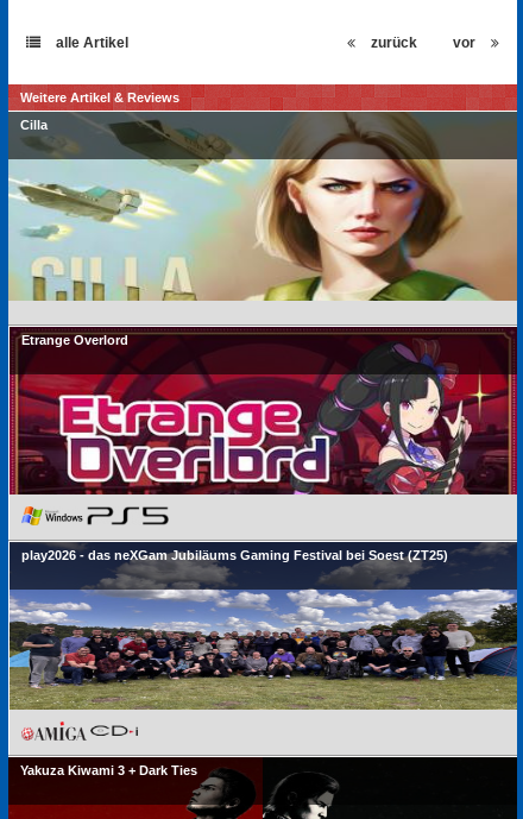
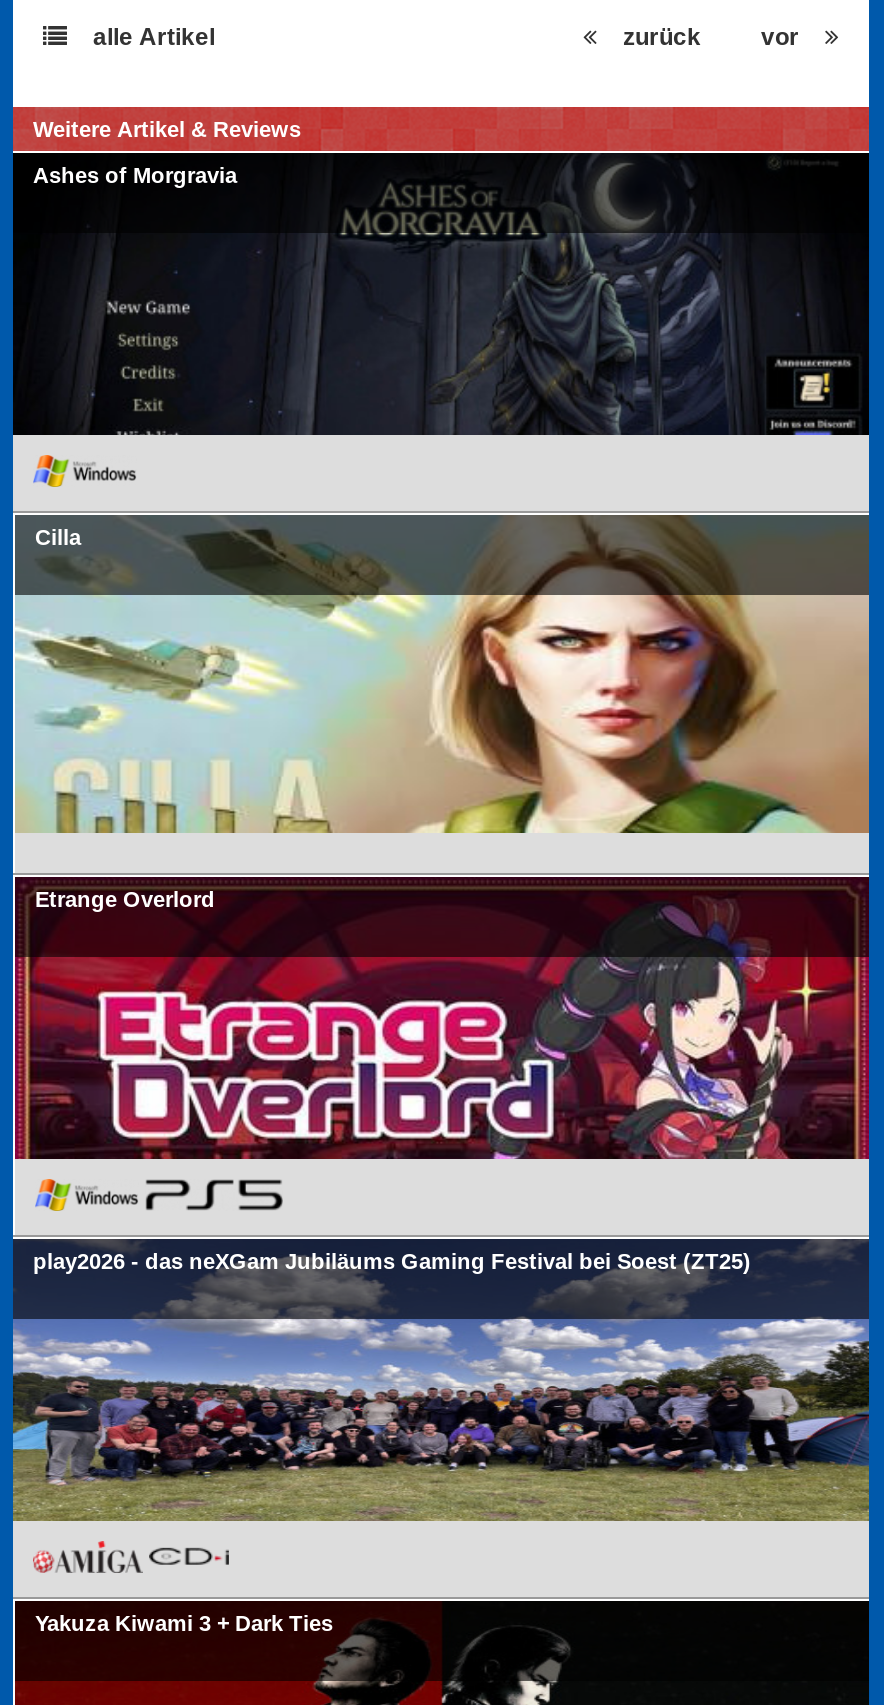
none -> [11,153,871,489] [image] | Ashes of Morgravia

